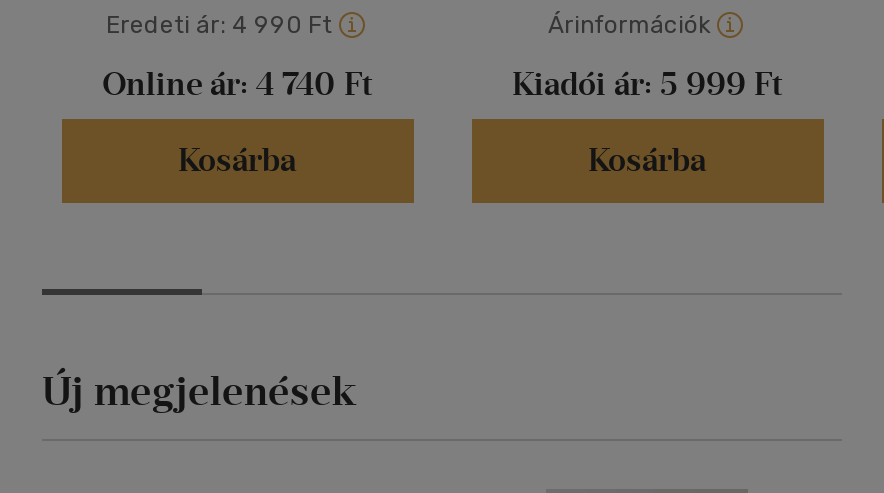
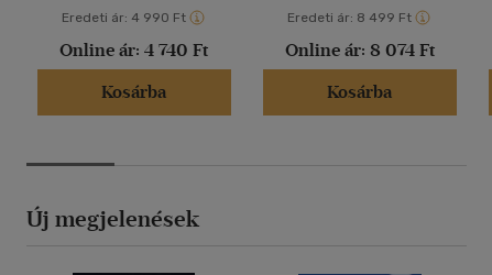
[548,12,710,40] Árinformációk -> [287,10,412,26] Eredeti ár: 8 499 Ft
[512,66,782,104] Kiadói ár: 5 999 Ft -> [285,40,434,61] Online ár: 8 074 Ft

